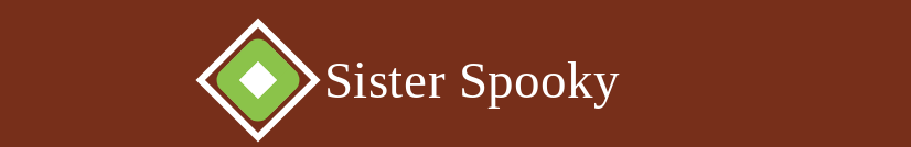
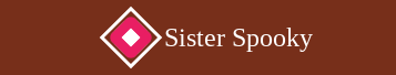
[216,38,300,122] [image] -> [110,17,152,58] [image]

